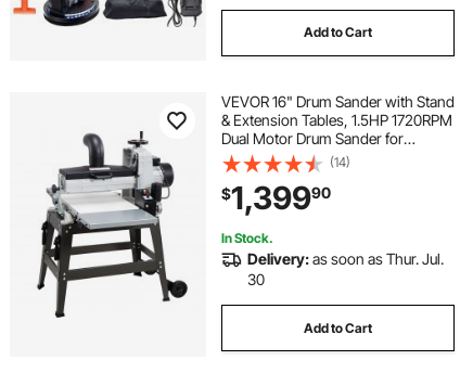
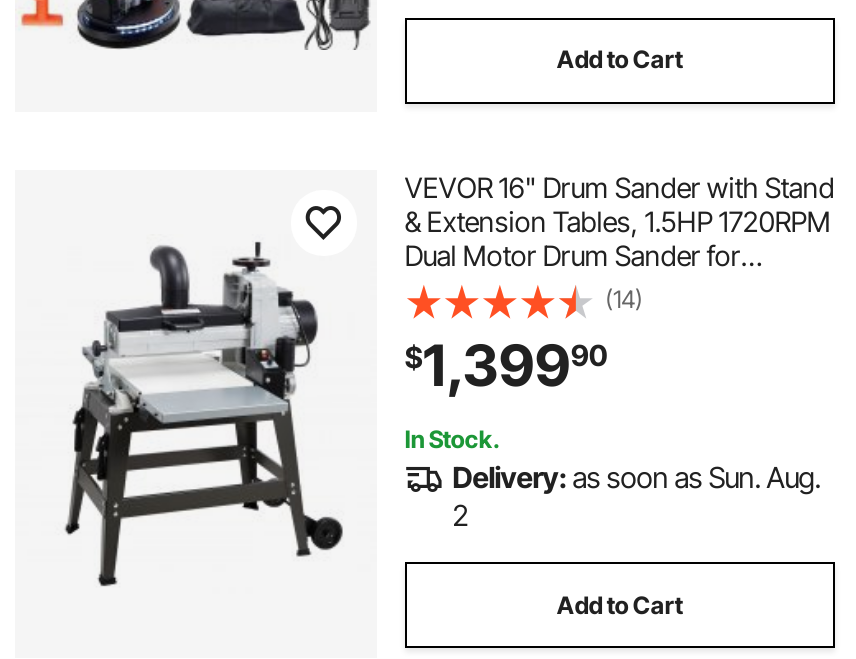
[247,249,443,268] Delivery: as soon as Thur. Jul. -> [452,460,820,494] Delivery: as soon as Sun. Aug.
[247,270,264,289] 30 -> [452,498,468,532] 2

